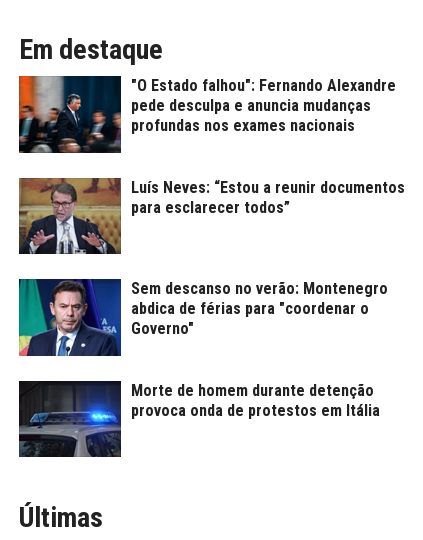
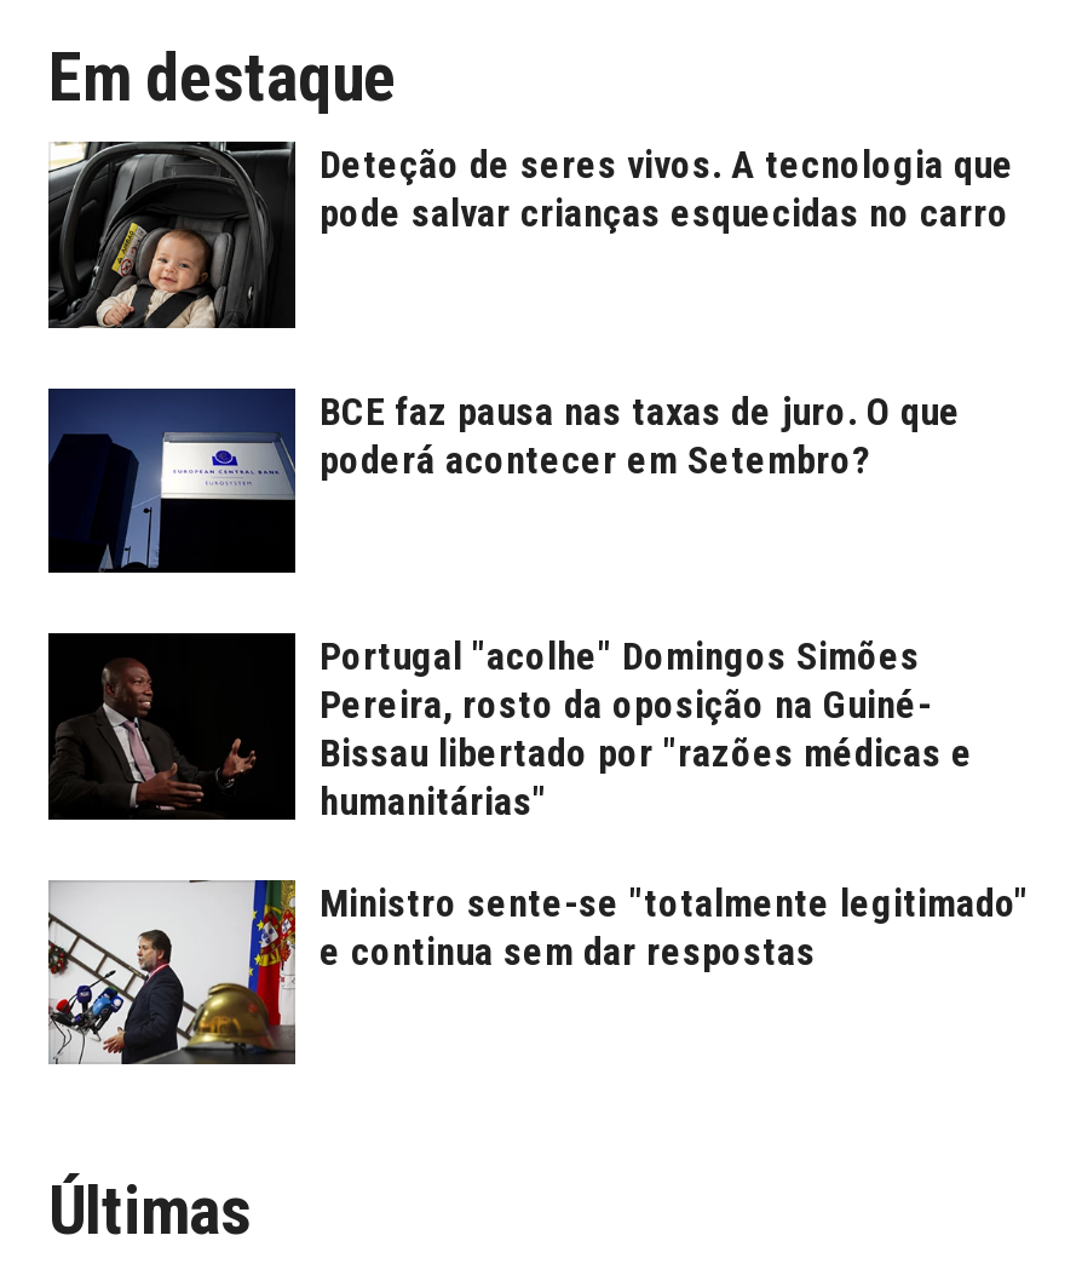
[18,75,396,153] [image] | "O Estado falhou": Fernando Alexandre | pede desculpa e anuncia mudanças | profundas nos exames nacionais -> [46,139,1014,328] [image] | Deteção de seres vivos. A tecnologia que | pode salvar crianças esquecidas no carro
[18,177,405,255] [image] | Luís Neves: “Estou a reunir documentos | para esclarecer todos” -> [46,386,961,573] [image] | BCE faz pausa nas taxas de juro. O que | poderá acontecer em Setembro?
[18,278,388,357] [image] | Sem descanso no verão: Montenegro | abdica de férias para "coordenar o | Governo" -> [46,631,973,825] [image] | Portugal "acolhe" Domingos Simões | Pereira, rosto da oposição na Guiné- | Bissau libertado por "razões médicas e | humanitárias"
[18,380,380,458] [image] | Morte de homem durante detenção | provoca onda de protestos em Itália -> [48,878,1029,1064] [image] | Ministro sente-se "totalmente legitimado" | e continua sem dar respostas

